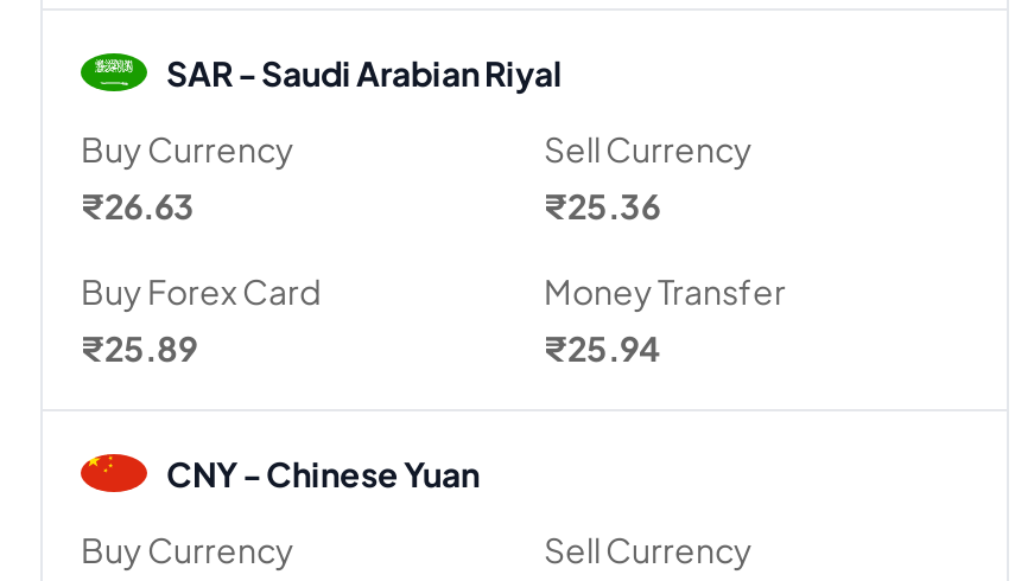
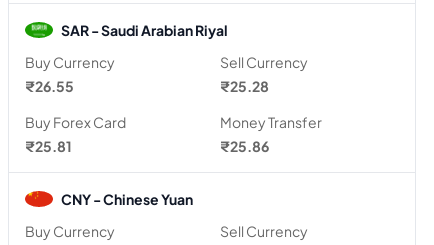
[81,185,195,227] ₹26.63 -> [25,77,74,95] ₹26.55
[544,185,660,227] ₹25.36 -> [220,77,269,95] ₹25.28
[81,327,197,370] ₹25.89 -> [25,137,72,155] ₹25.81
[544,327,660,370] ₹25.94 -> [220,137,269,155] ₹25.86

